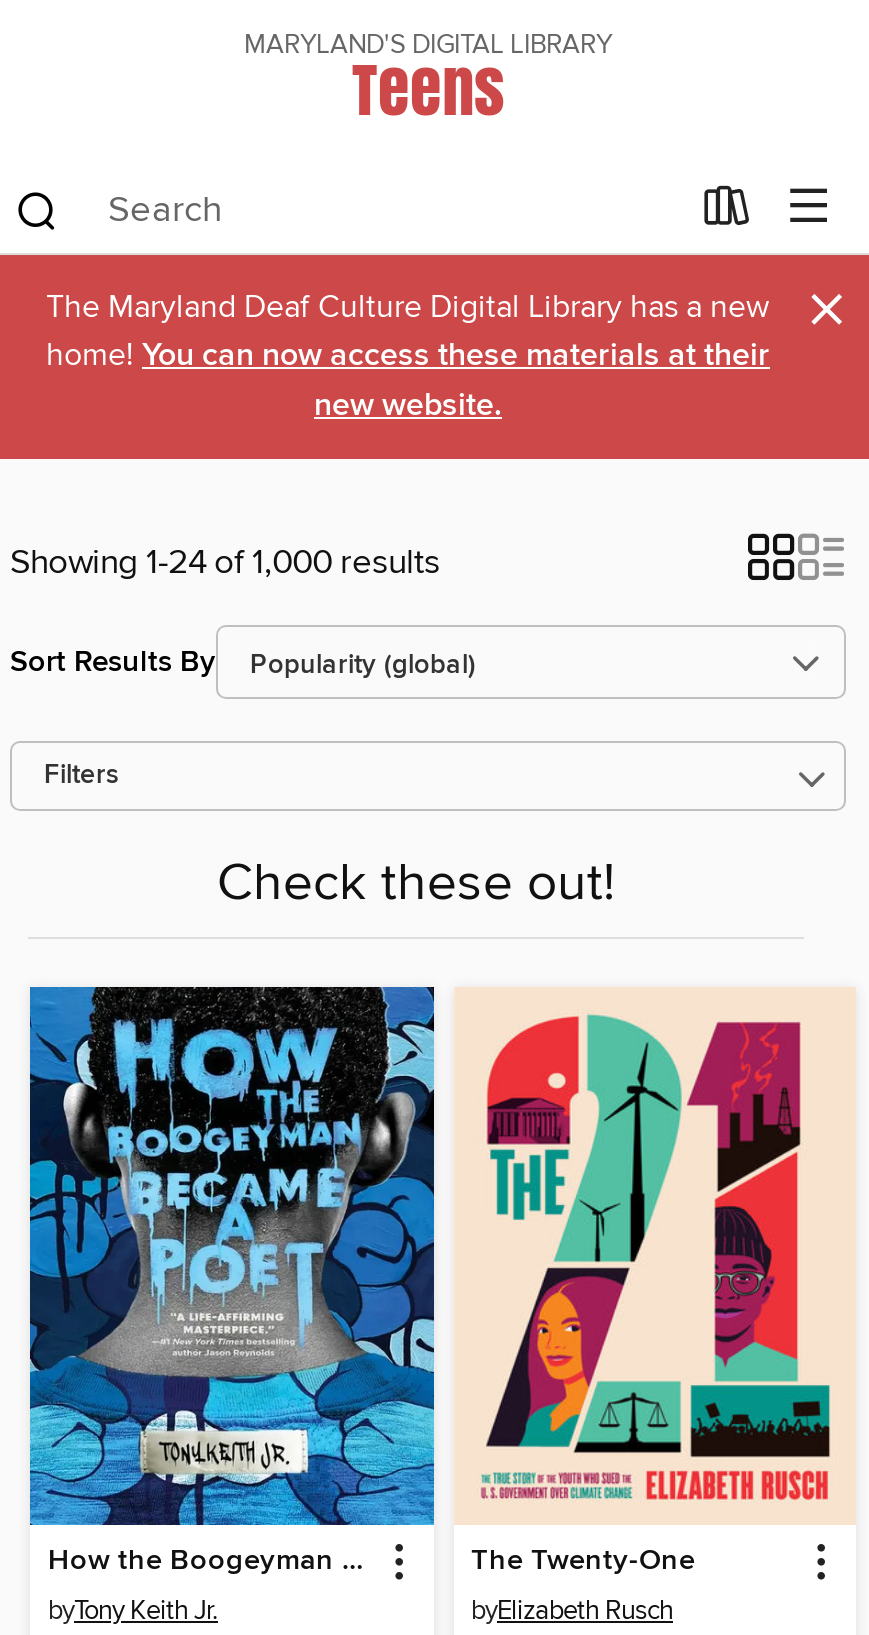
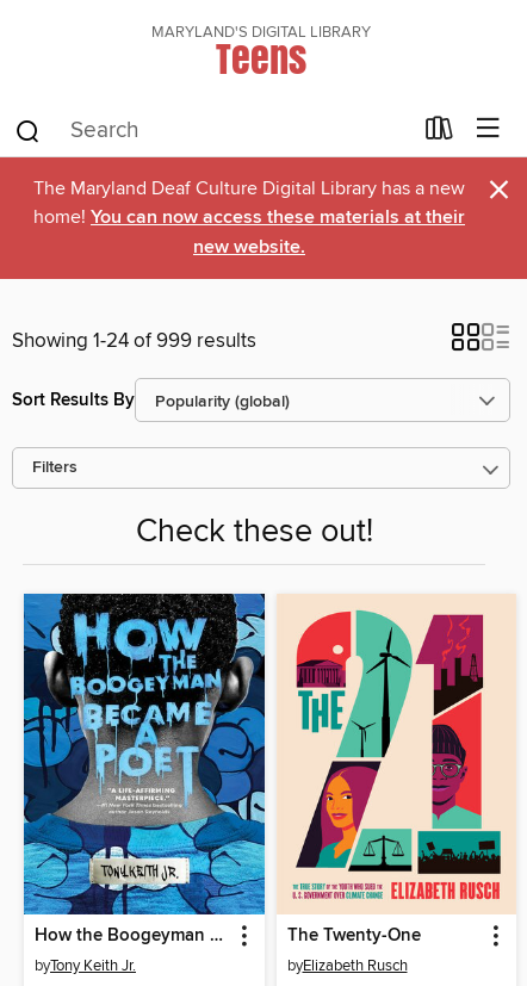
[10,541,440,585] Showing 1-24 of 1,000 results -> [12,328,256,354] Showing 1-24 of 999 results

